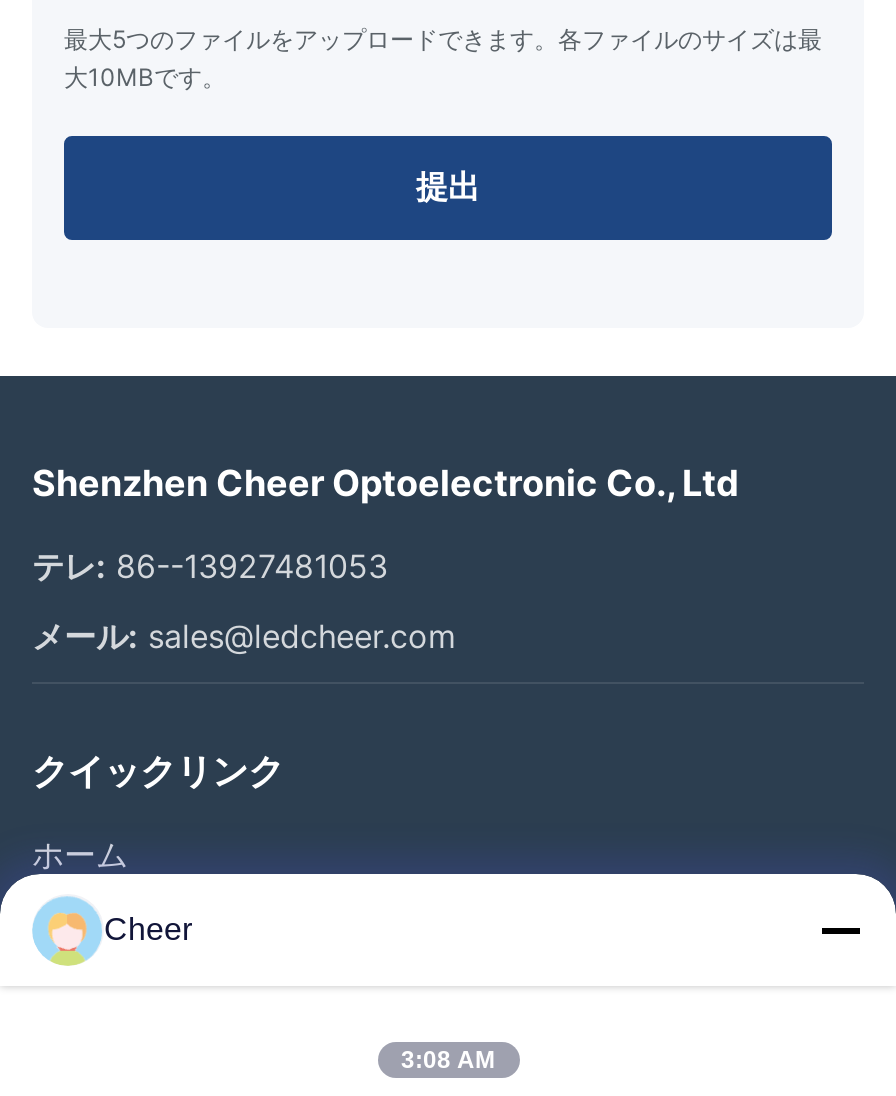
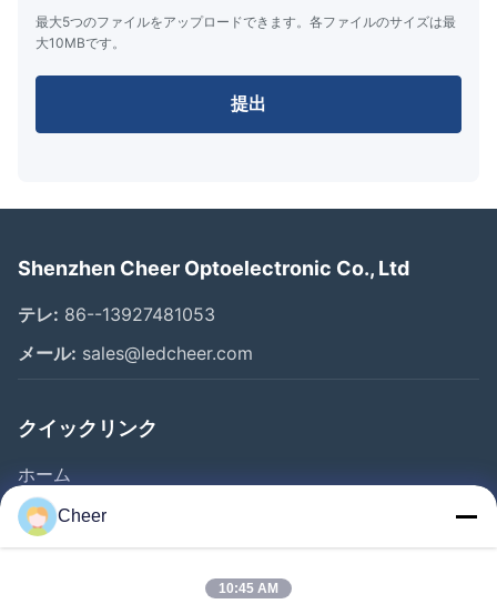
[401,1046,495,1074] 3:08 AM -> [219,581,278,596] 10:45 AM

